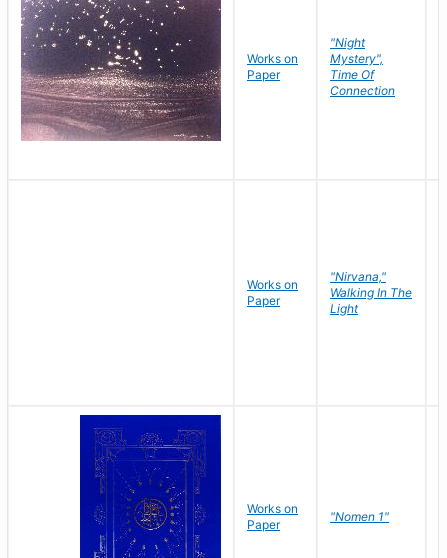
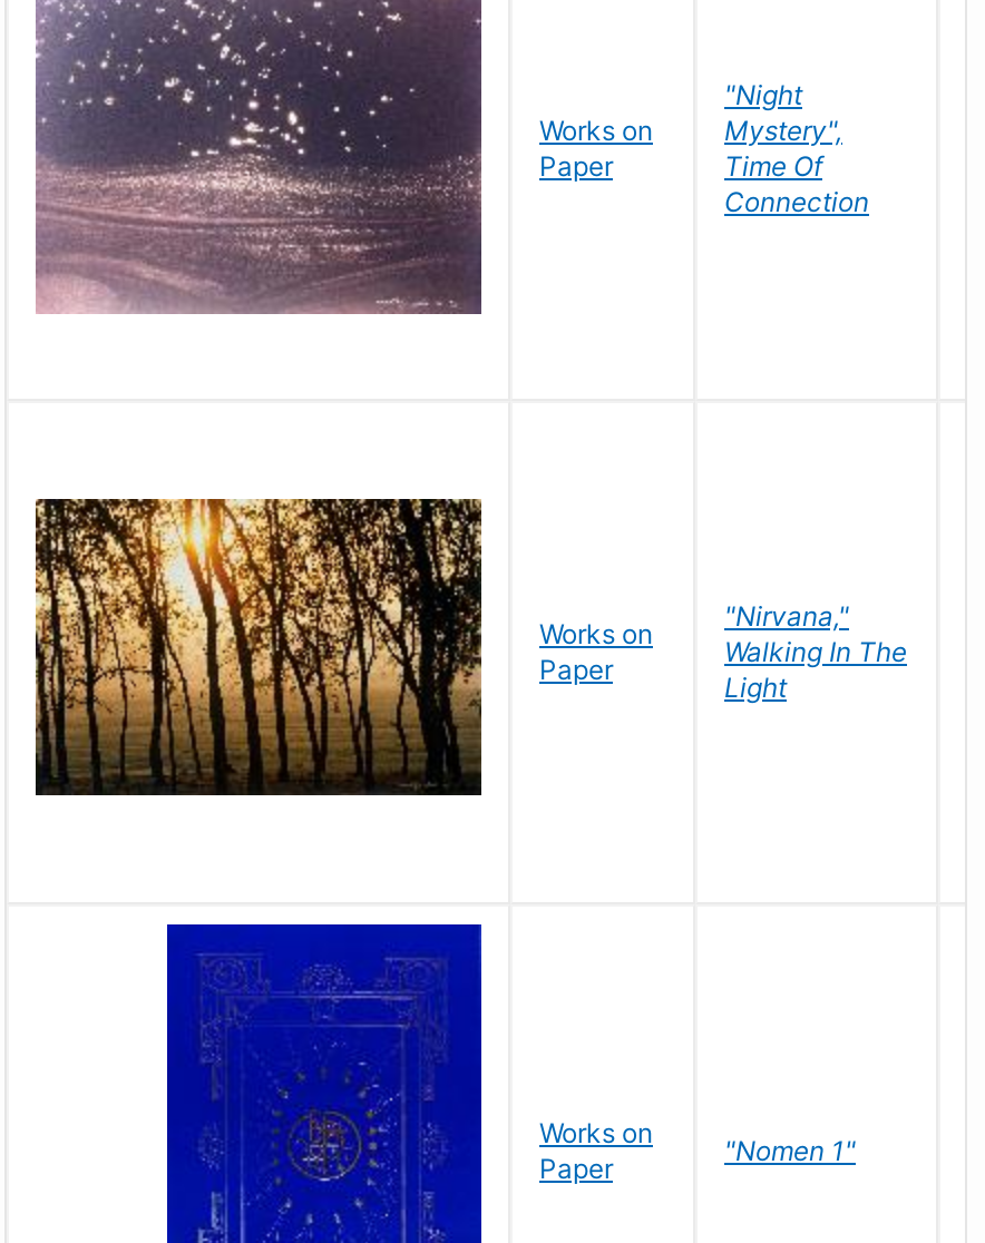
none -> [33,497,484,797] [image]

